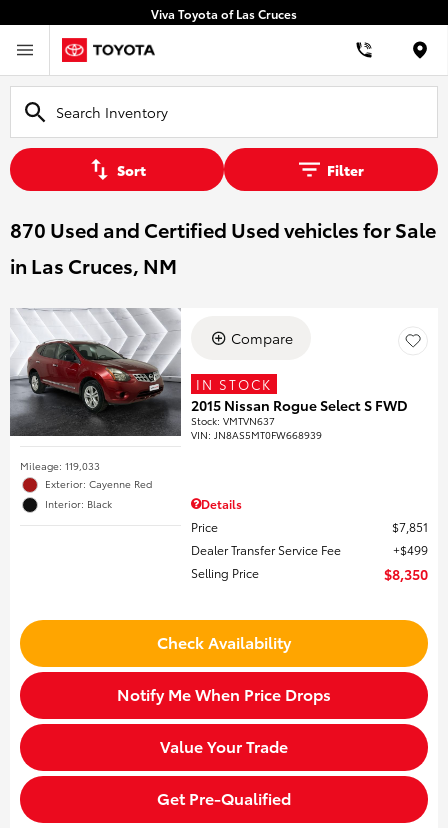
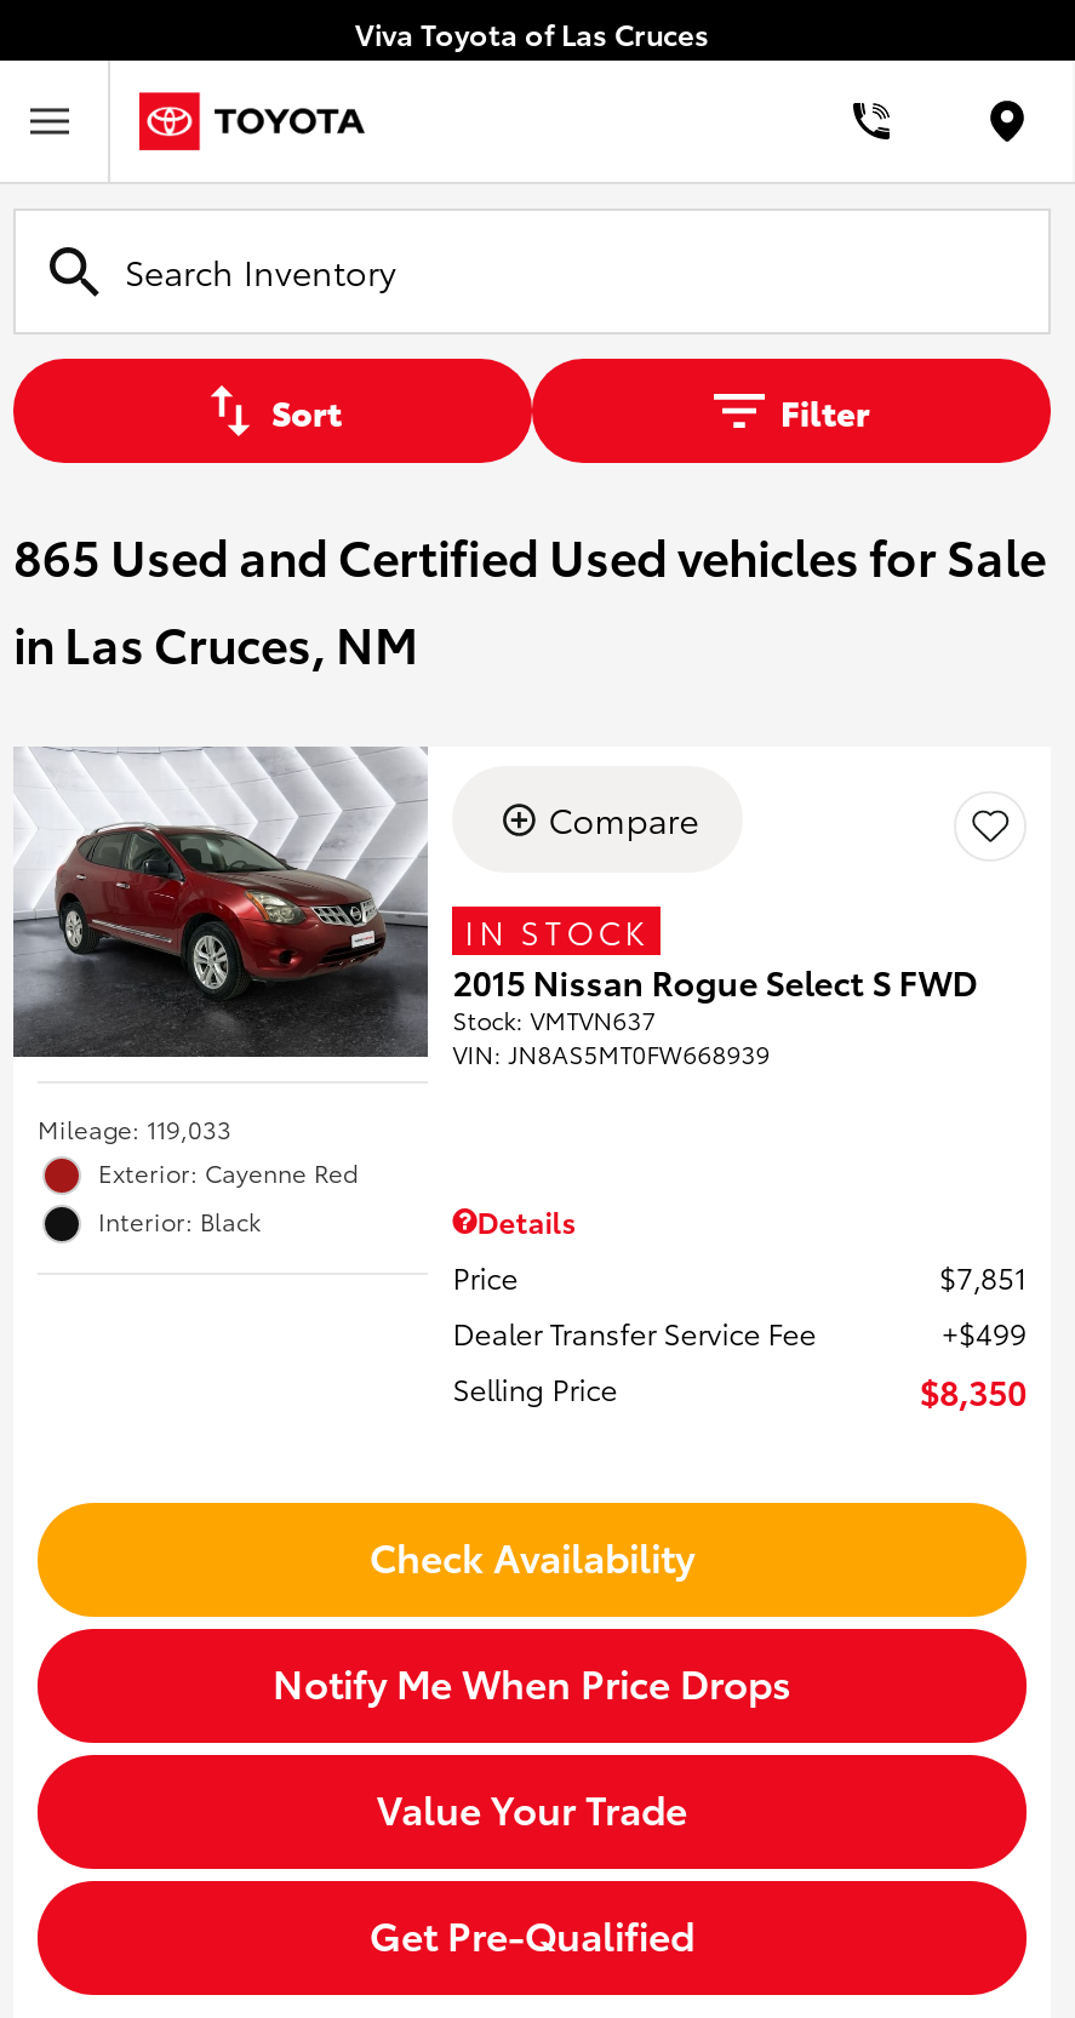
[10,215,436,243] 870 Used and Certified Used vehicles for Sale -> [13,521,1046,589] 865 Used and Certified Used vehicles for Sale

